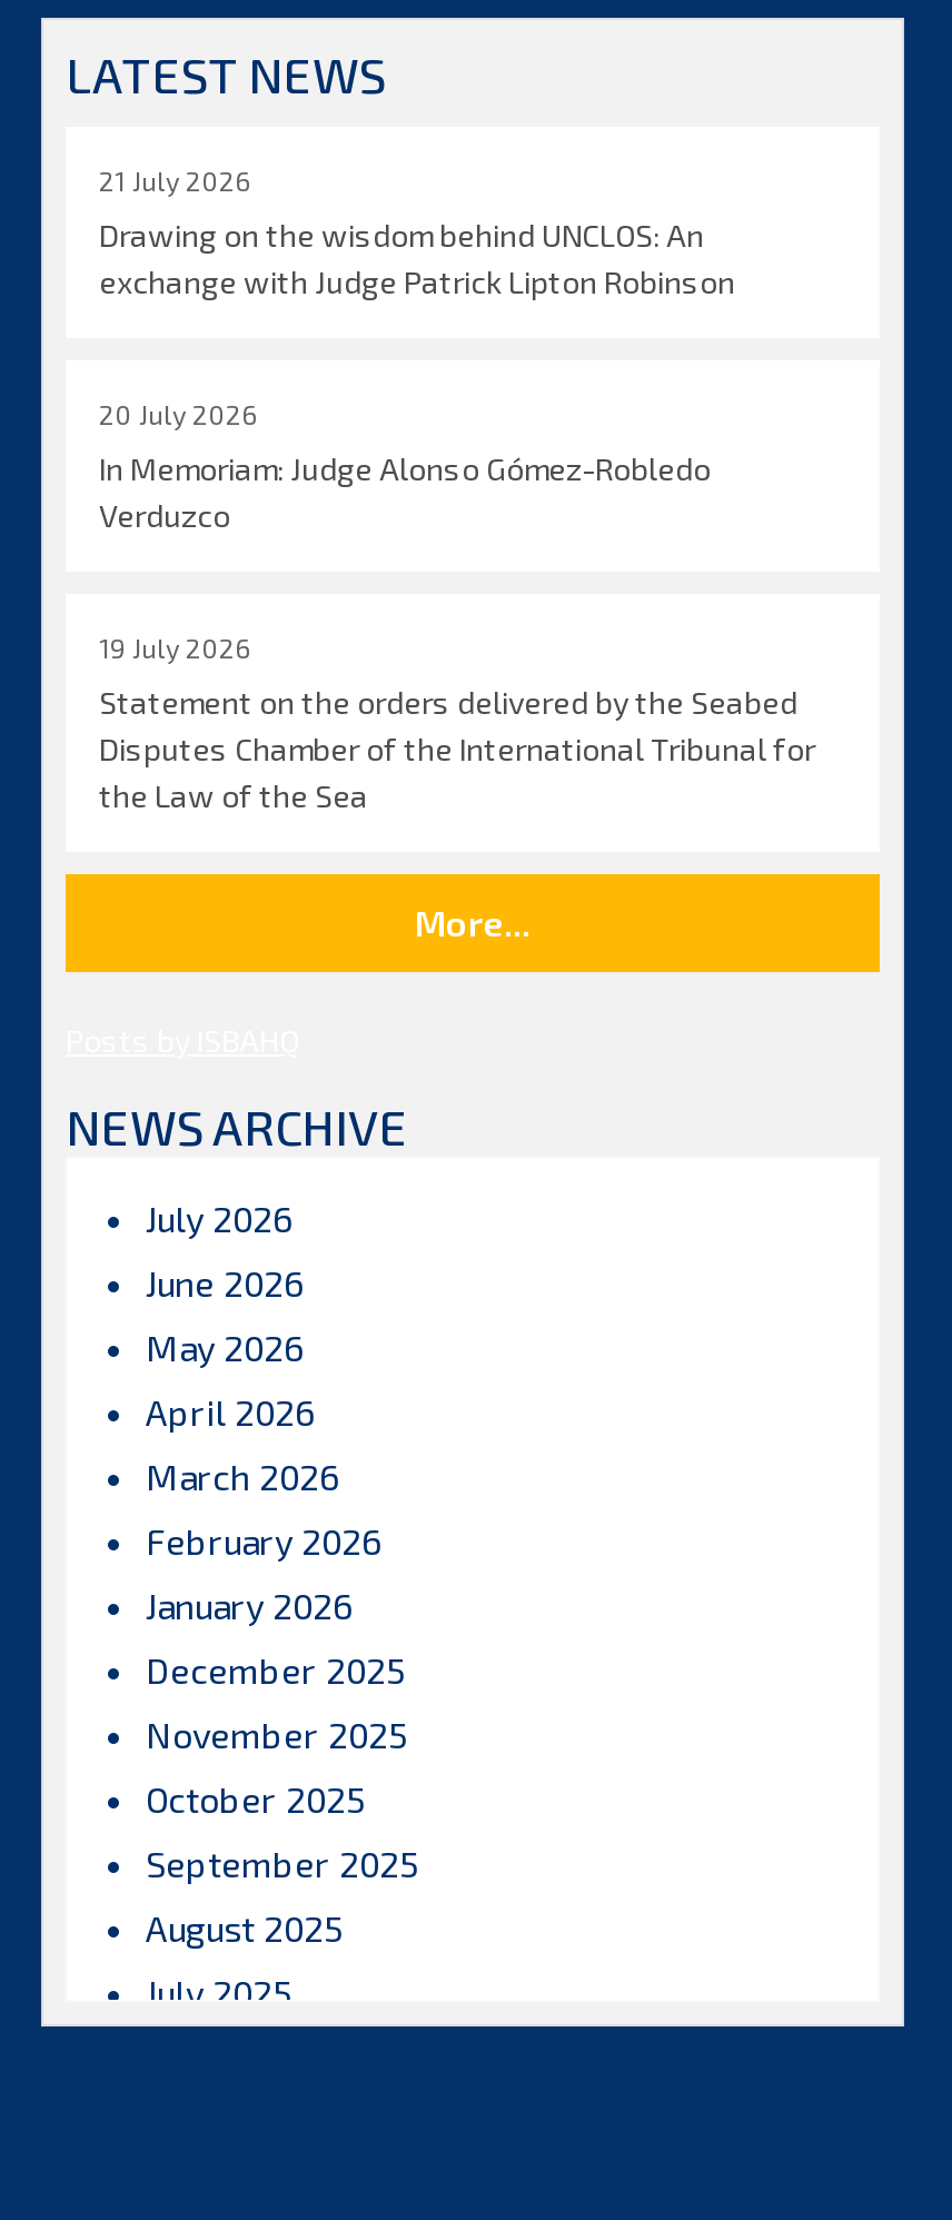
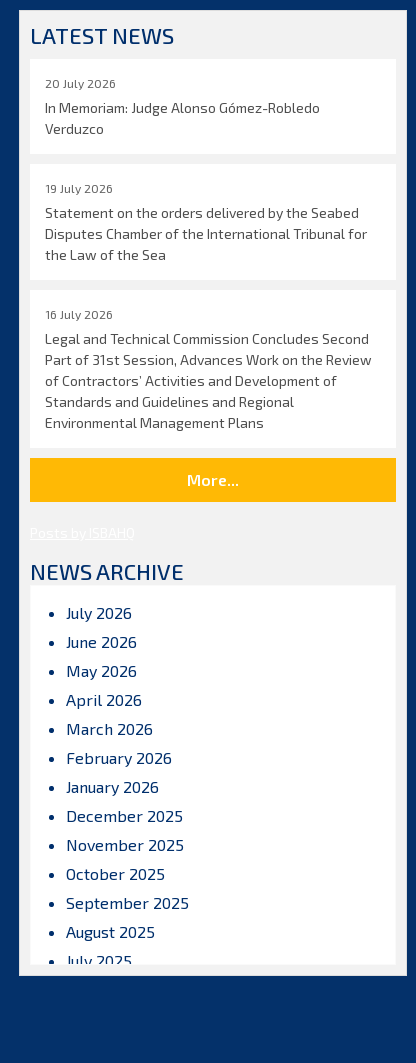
[99,165,735,300] 21 July 2026 | Drawing on the wisdom behind UNCLOS: An | exchange with Judge Patrick Lipton Robinson -> none
moved [99,398,815,814] -> [45,76,367,263]: 20 July 2026 | In Memoriam: Judge Alonso Gómez-Robledo | Verduzco | 19 July 2026 | Statement on the orders delivered by the Seabed | Disputes Chamber of the International Tribunal for | the Law of the Sea
none -> [45,307,372,431] 16 July 2026 | Legal and Technical Commission Concludes Second | Part of 31st Session, Advances Work on the Review | of Contractors’ Activities and Development of | Standards and Guidelines and Regional | Environmental Management Plans

